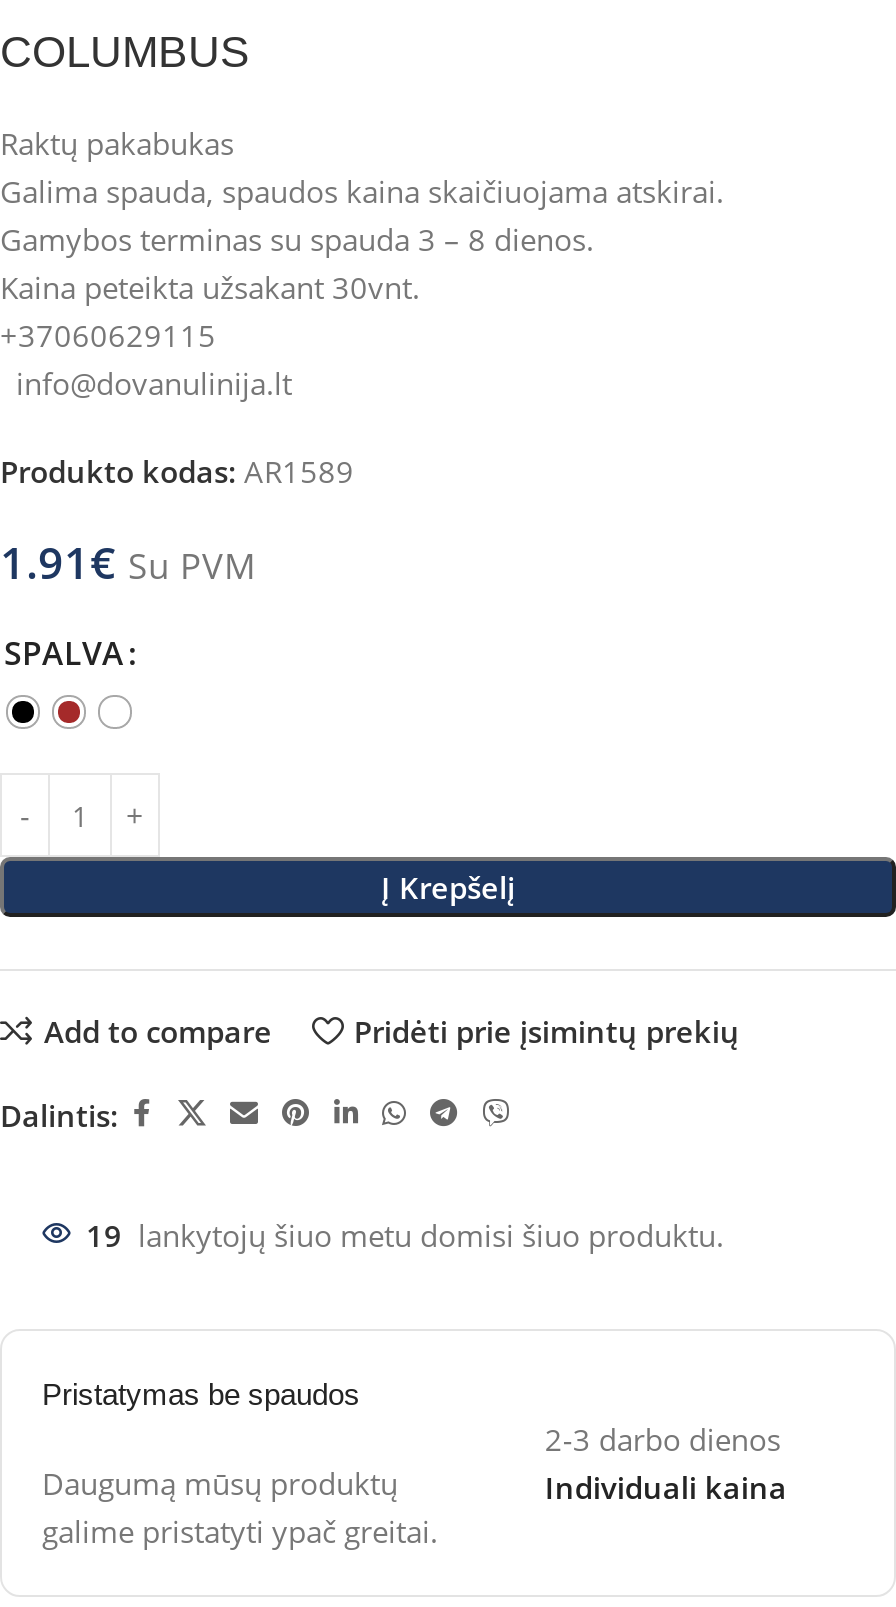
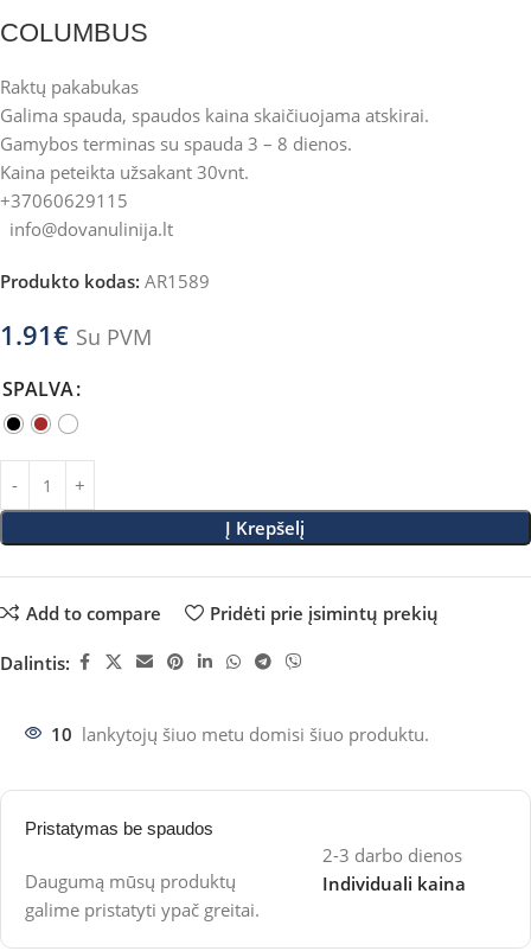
[86,1216,724,1256] 19 lankytojų šiuo metu domisi šiuo produktu. -> [51,723,429,746] 10 lankytojų šiuo metu domisi šiuo produktu.

